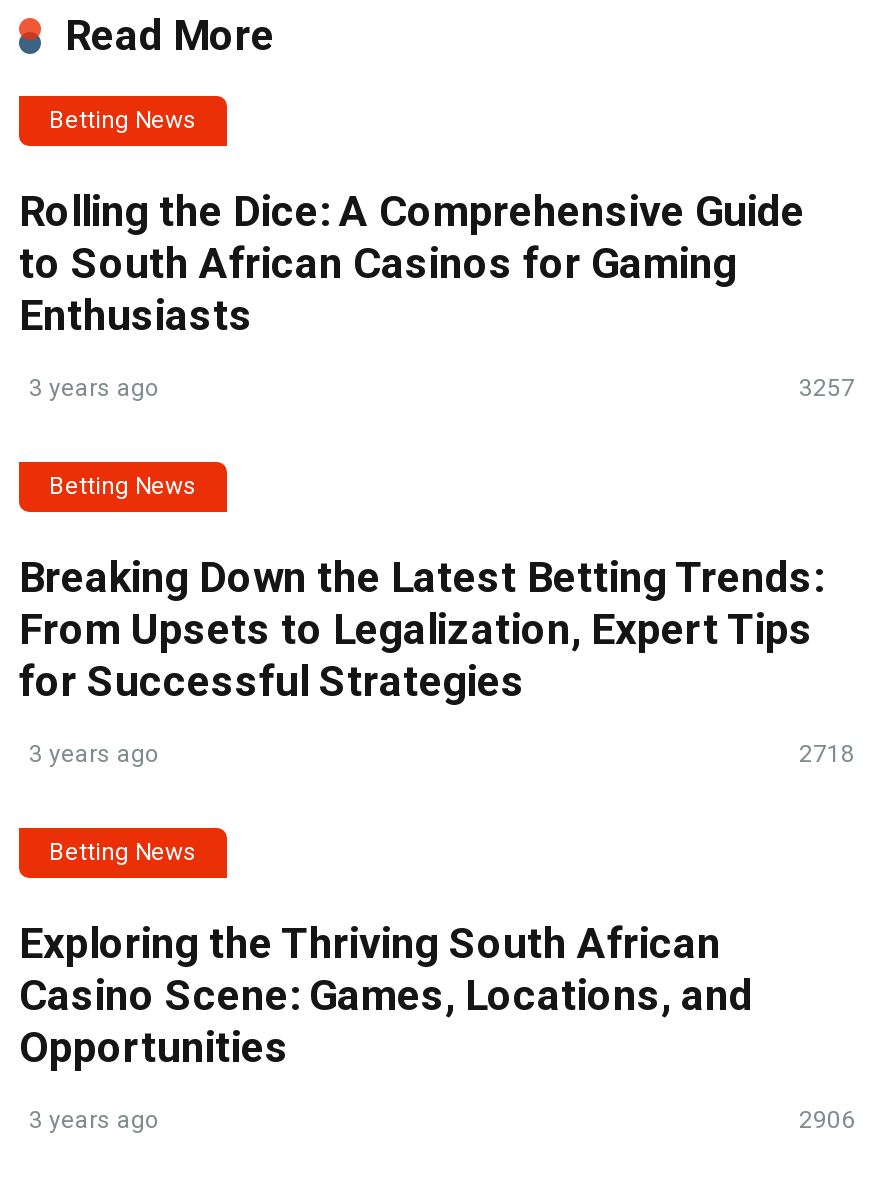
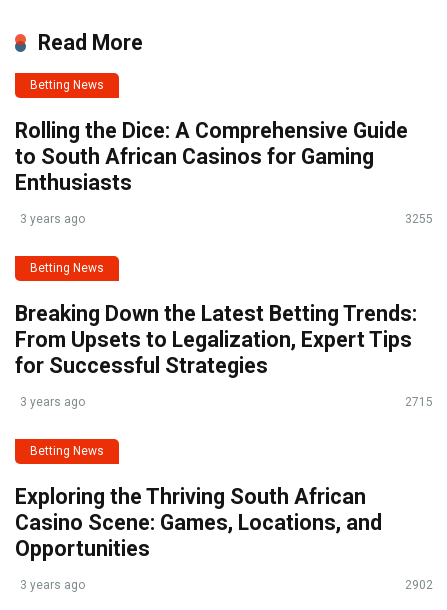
[799,374,855,402] 3257 -> [405,212,433,226] 3255
[799,740,855,768] 2718 -> [405,395,433,409] 2715
[799,1106,855,1134] 2906 -> [405,578,433,592] 2902

